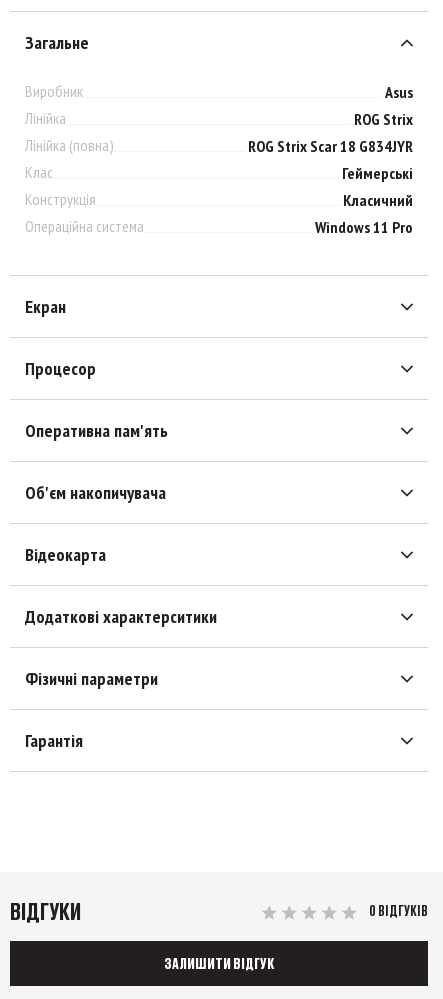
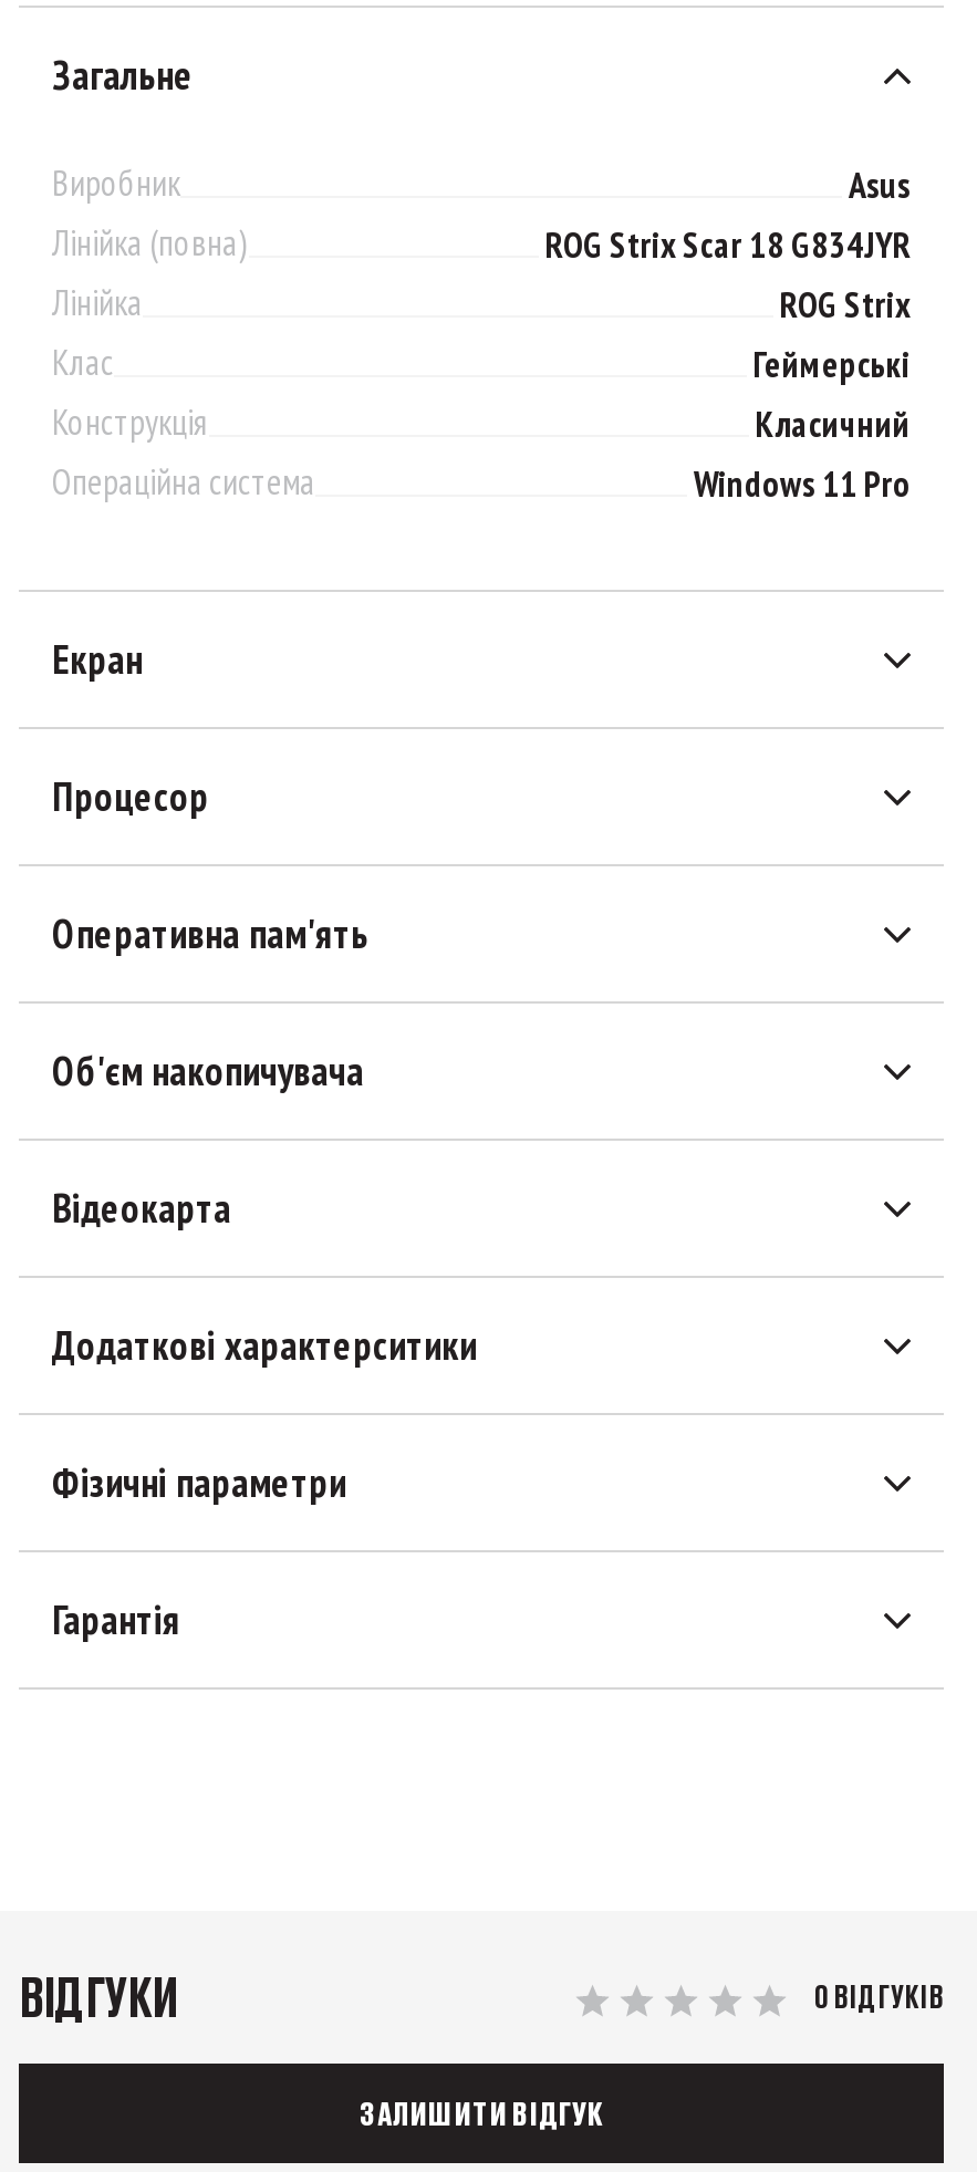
moved [25,108,413,129] -> [52,280,911,327]: Лінійка | ROG Strix
moved [25,135,413,156] -> [52,220,911,267]: Лінійка (повна) | ROG Strix Scar 18 G834JYR

